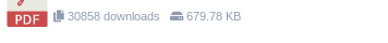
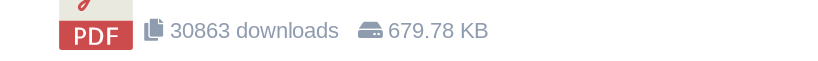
[64,9,241,22] 30858 downloads 679.78 KB -> [164,17,488,41] 30863 downloads 679.78 KB

